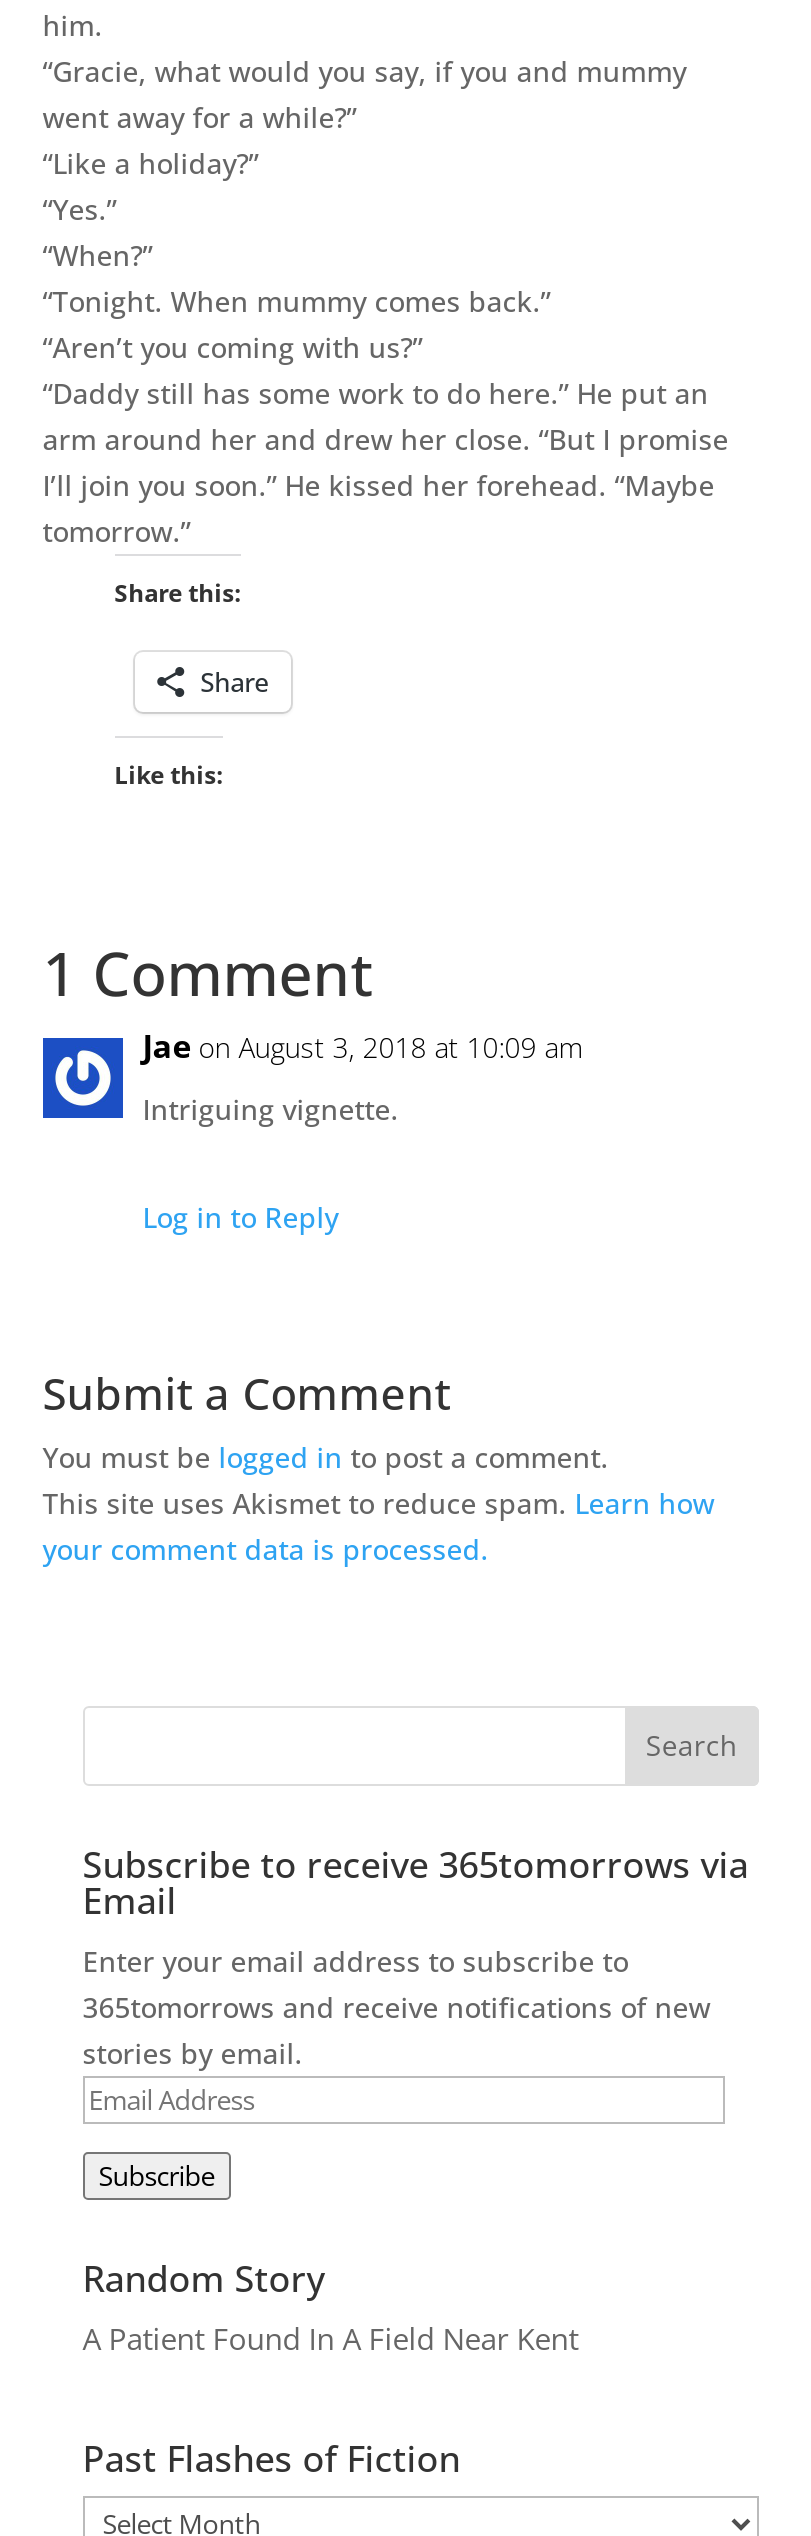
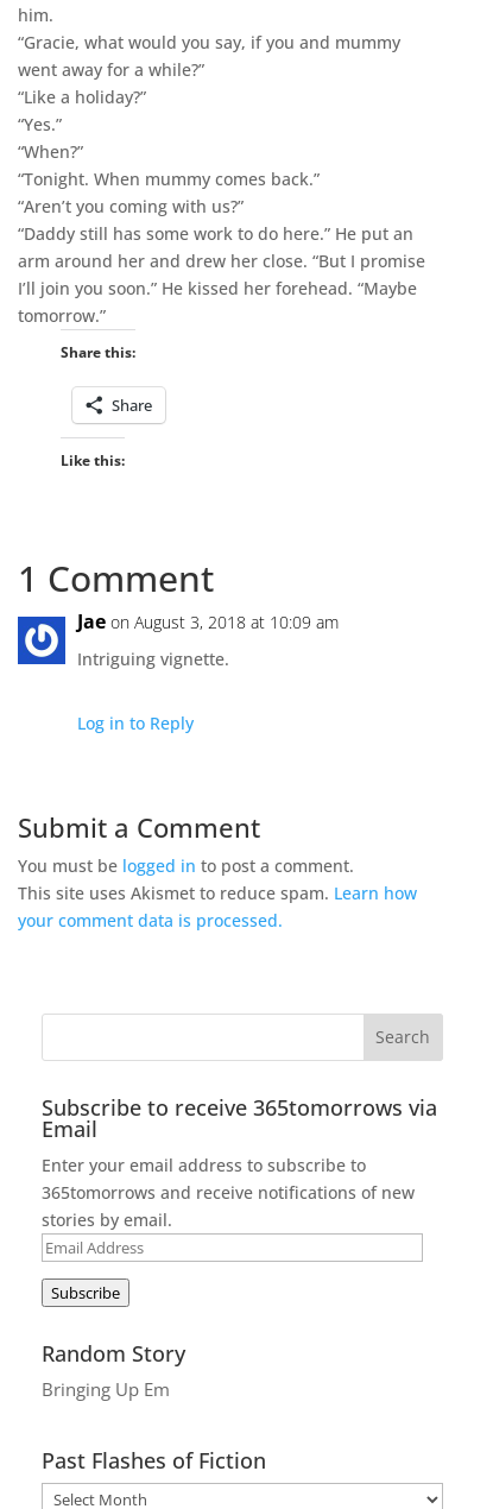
[83,2317,579,2357] A Patient Found In A Field Near Kent -> [41,1377,170,1401] Bringing Up Em

